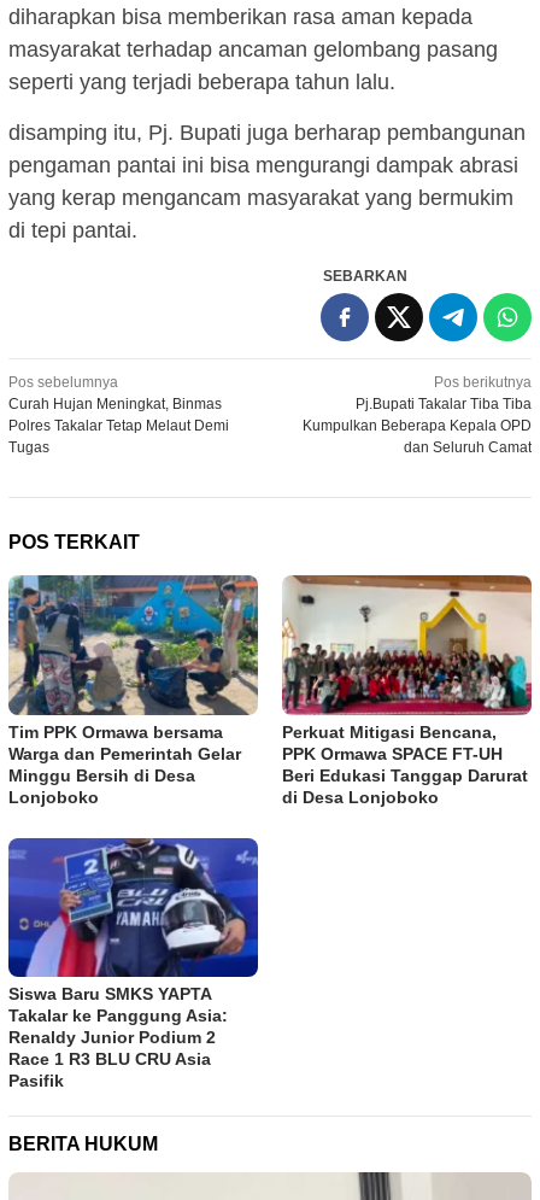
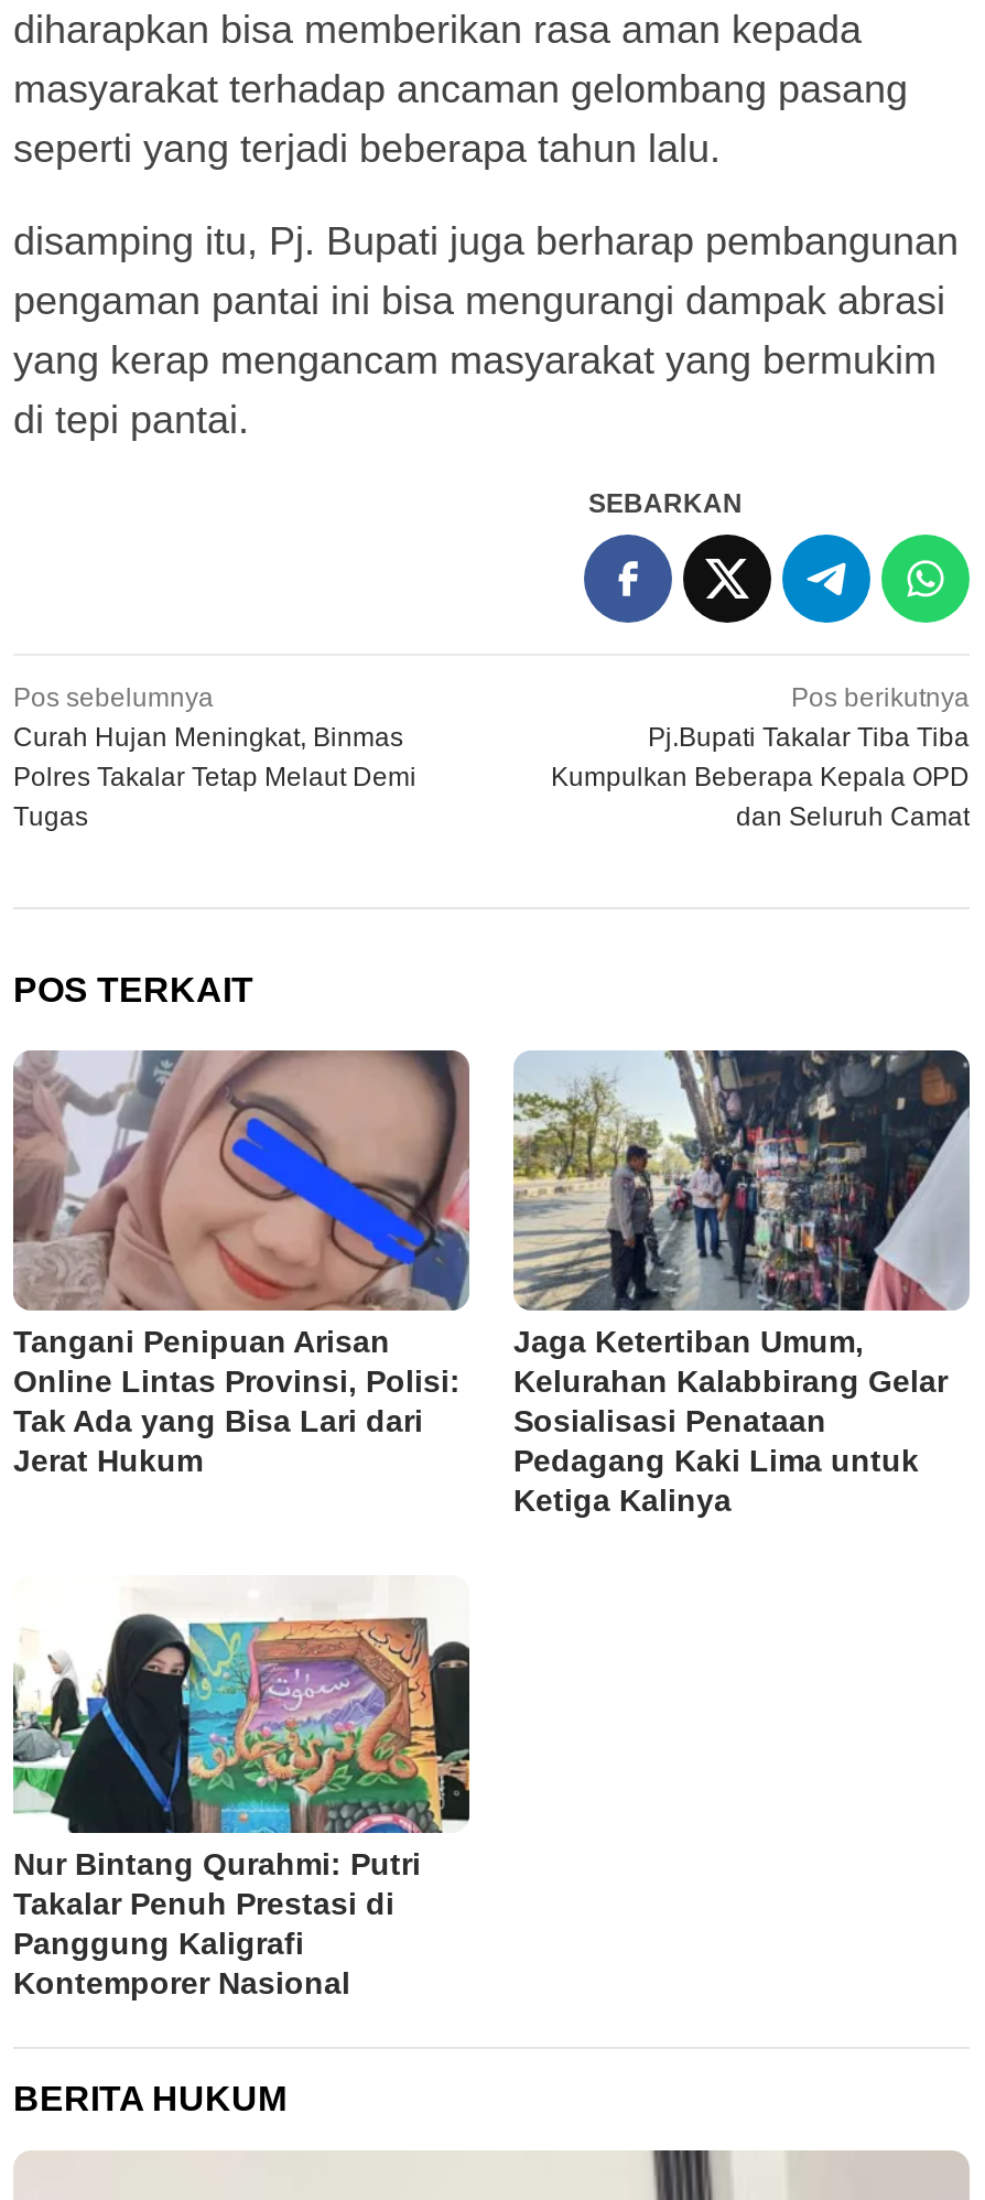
[8,574,259,806] [image] | Tim PPK Ormawa bersama | Warga dan Pemerintah Gelar | Minggu Bersih di Desa | Lonjoboko -> [13,1049,472,1477] [image] | Tangani Penipuan Arisan | Online Lintas Provinsi, Polisi: | Tak Ada yang Bisa Lari dari | Jerat Hukum
[282,574,533,806] [image] | Perkuat Mitigasi Bencana, | PPK Ormawa SPACE FT-UH | Beri Edukasi Tanggap Darurat | di Desa Lonjoboko -> [513,1047,972,1516] [image] | Jaga Ketertiban Umum, | Kelurahan Kalabbirang Gelar | Sosialisasi Penataan | Pedagang Kaki Lima untuk | Ketiga Kalinya
[7,837,259,1091] [image] | Siswa Baru SMKS YAPTA | Takalar ke Panggung Asia: | Renaldy Junior Podium 2 | Race 1 R3 BLU CRU Asia | Pasifik -> [11,1539,472,2000] [image] | Nur Bintang Qurahmi: Putri | Takalar Penuh Prestasi di | Panggung Kaligrafi | Kontemporer Nasional

